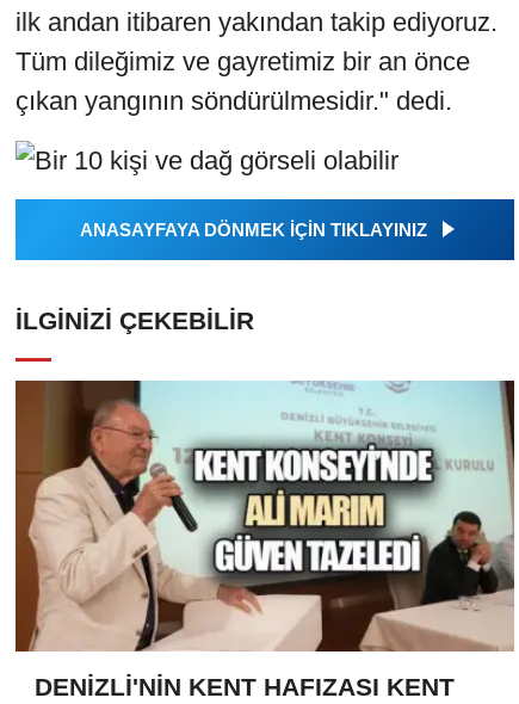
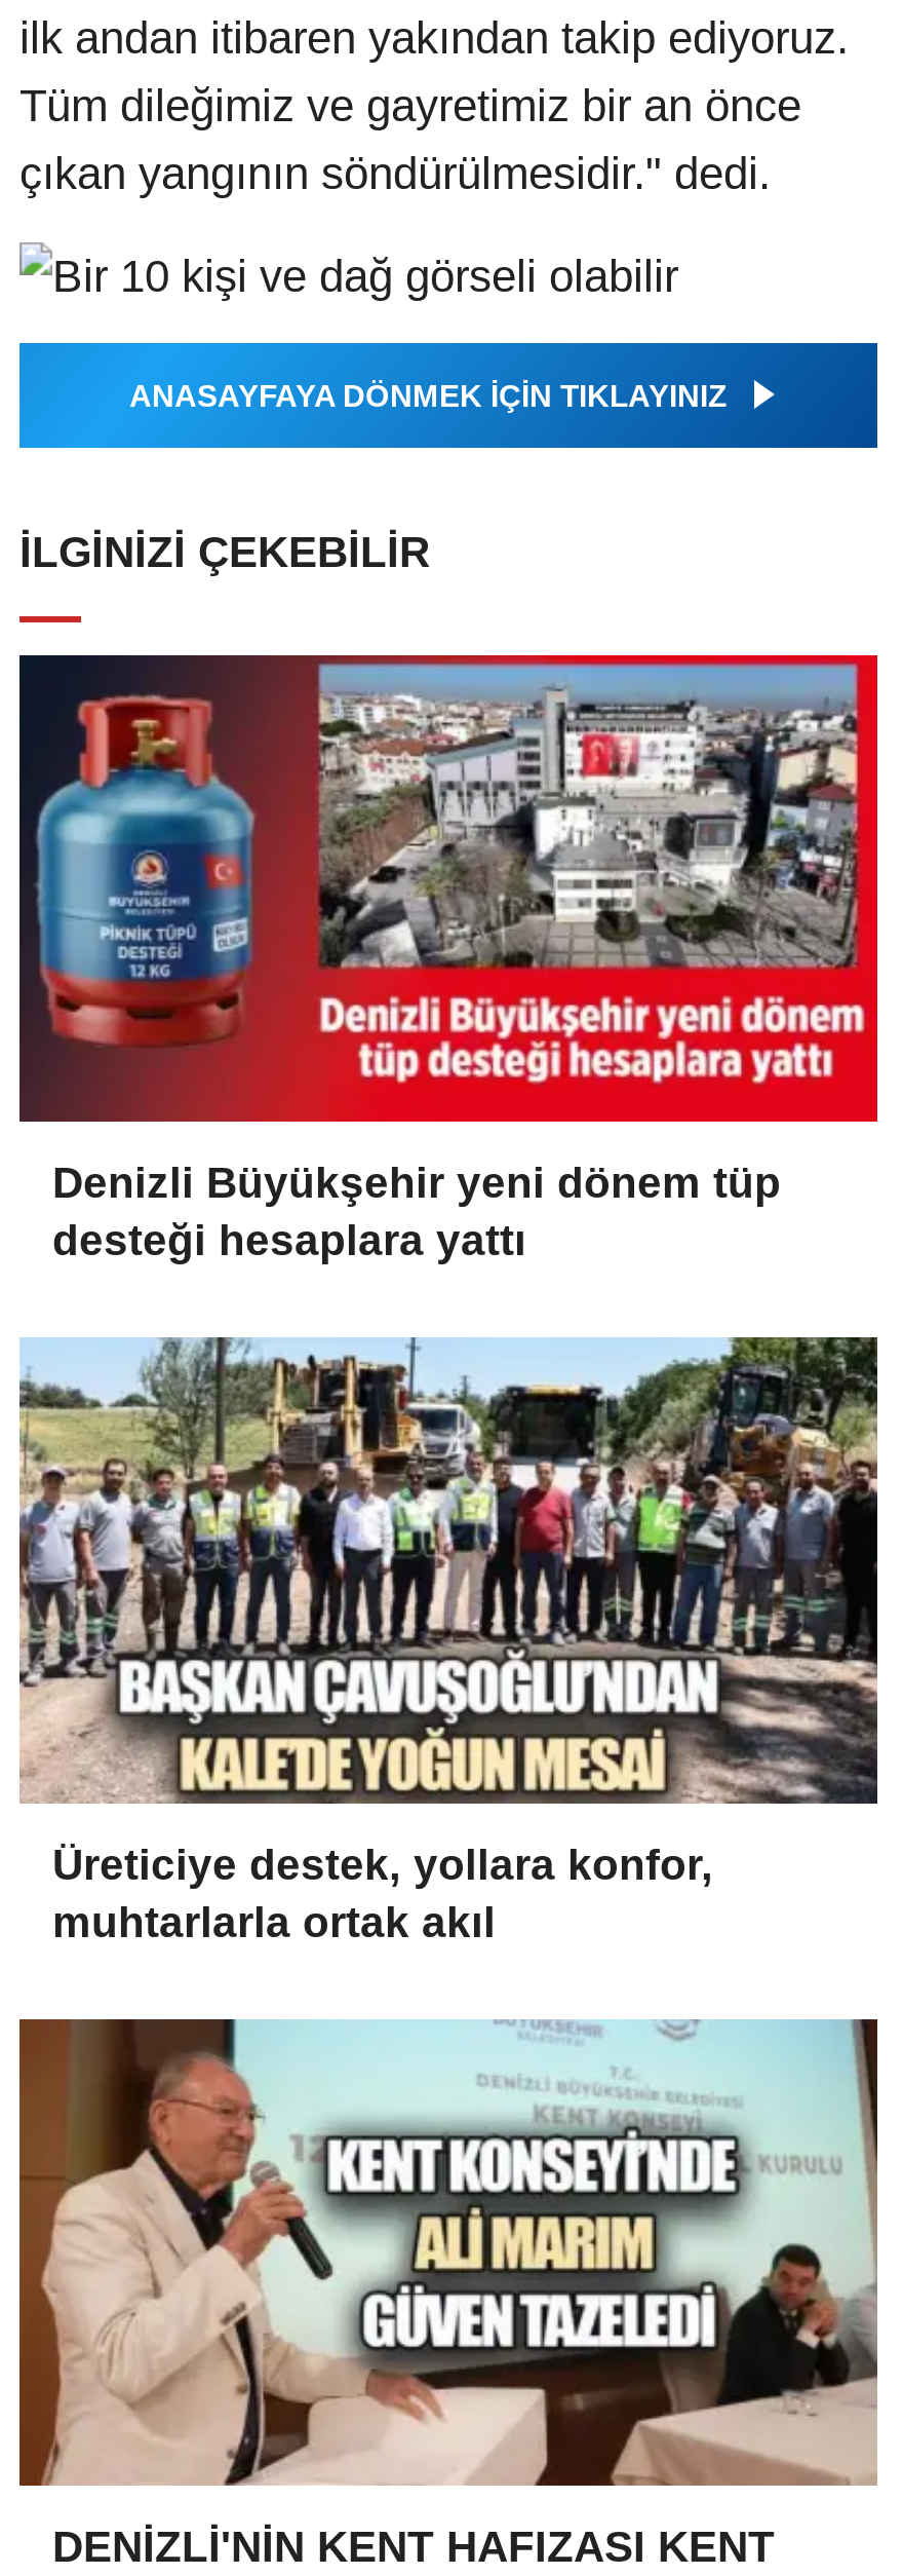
none -> [17,653,879,1263] [image] | Denizli Büyükşehir yeni dönem tüp | desteği hesaplara yattı
none -> [17,1335,879,1945] [image] | Üreticiye destek, yollara konfor, | muhtarlarla ortak akıl

